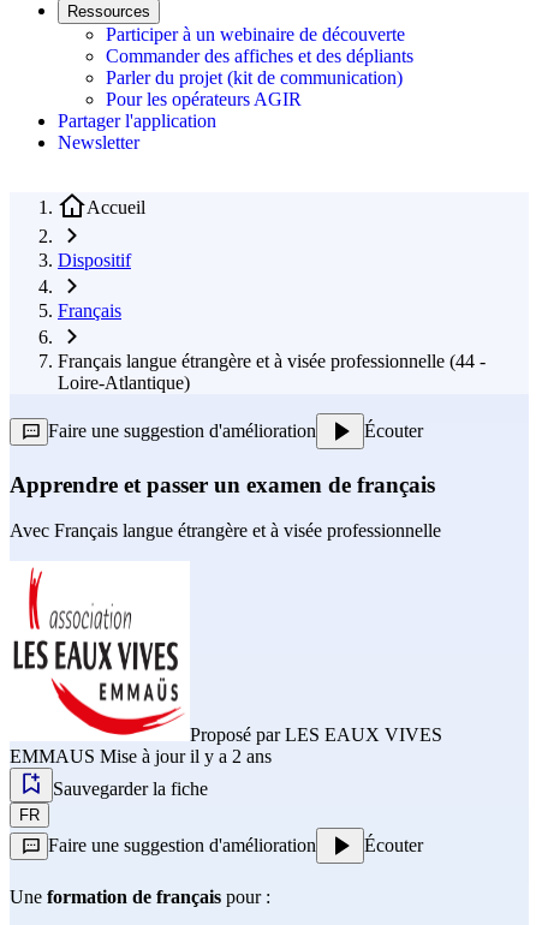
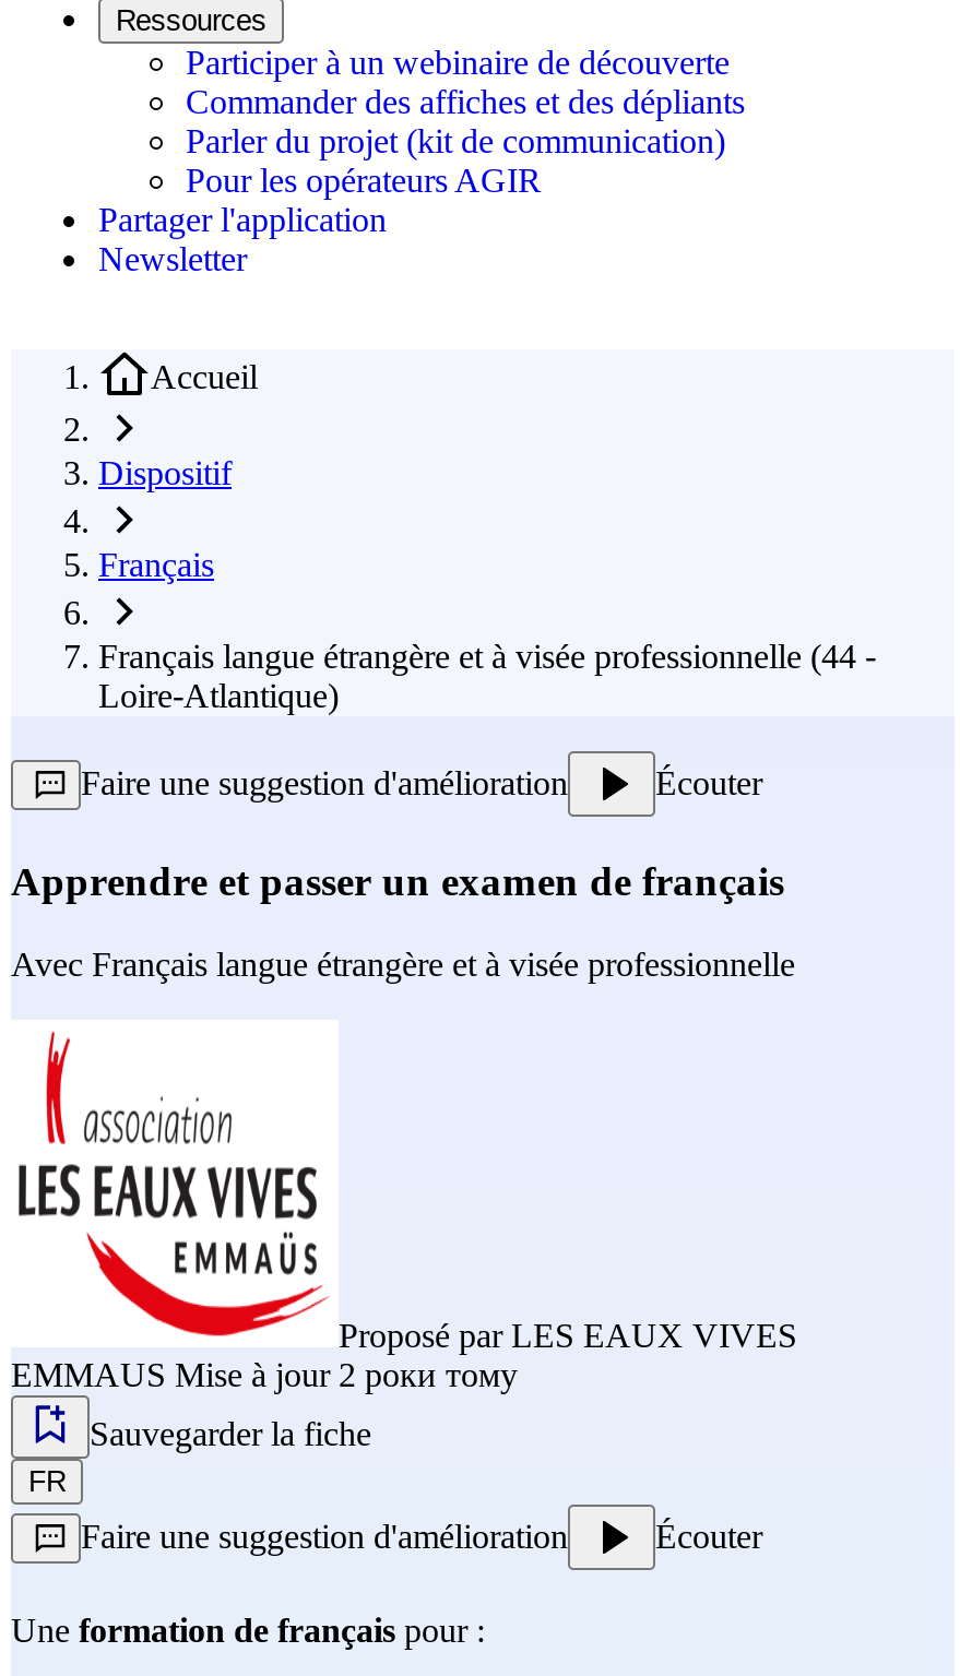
[10,746,272,767] EMMAUS Mise à jour il y a 2 ans -> [11,1357,518,1394] EMMAUS Mise à jour 2 роки тому

